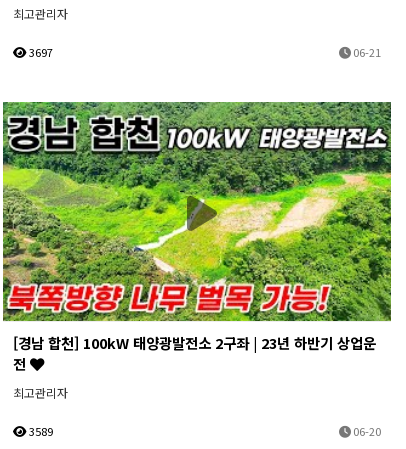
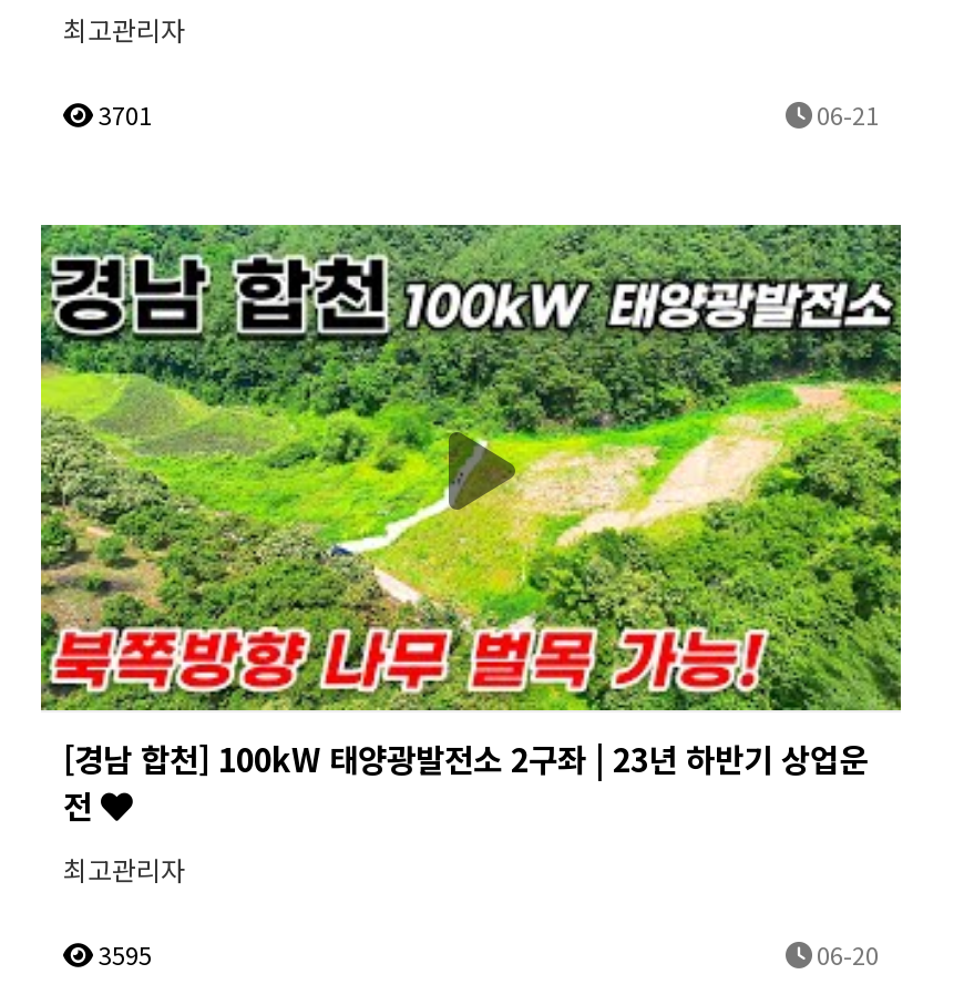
[27,44,53,60] 3697 -> [94,97,152,132] 3701
[27,422,53,438] 3589 -> [94,935,152,971] 3595

